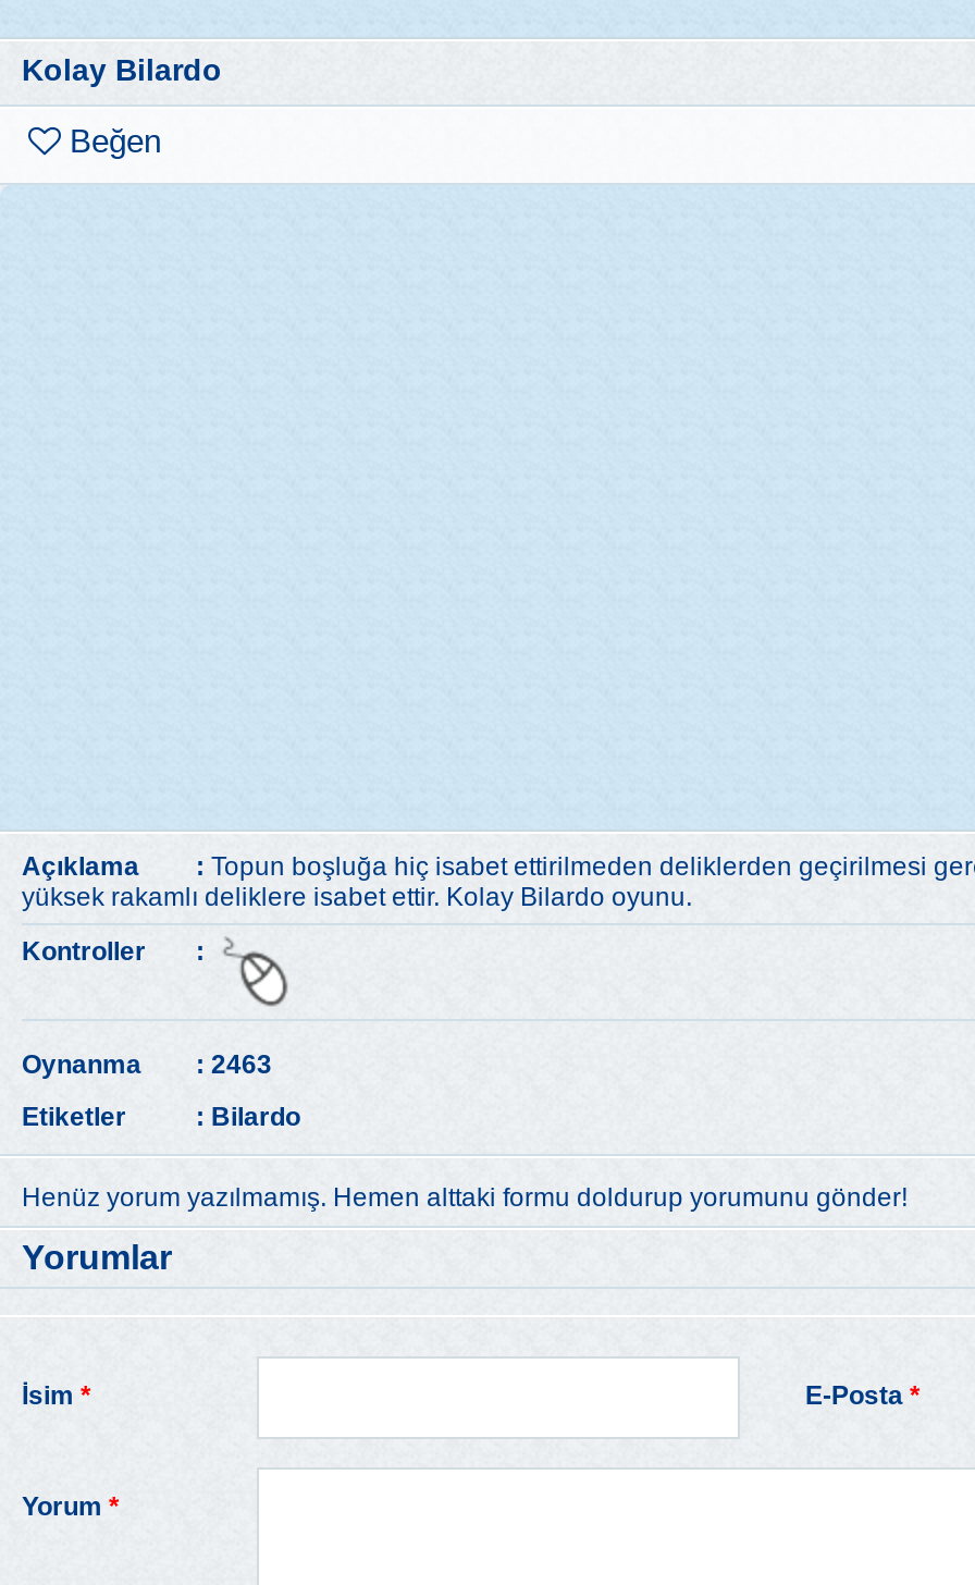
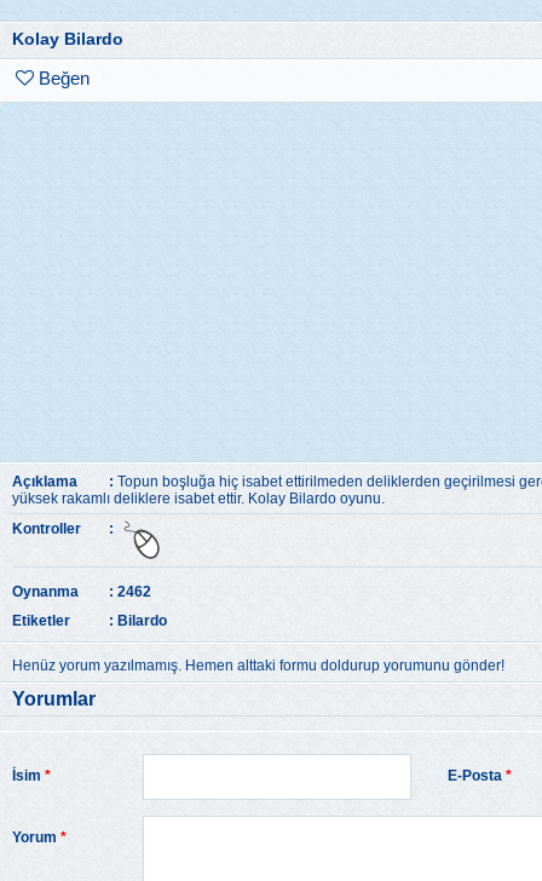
[22,1049,272,1080] Oynanma : 2463 -> [12,583,151,600] Oynanma : 2462

